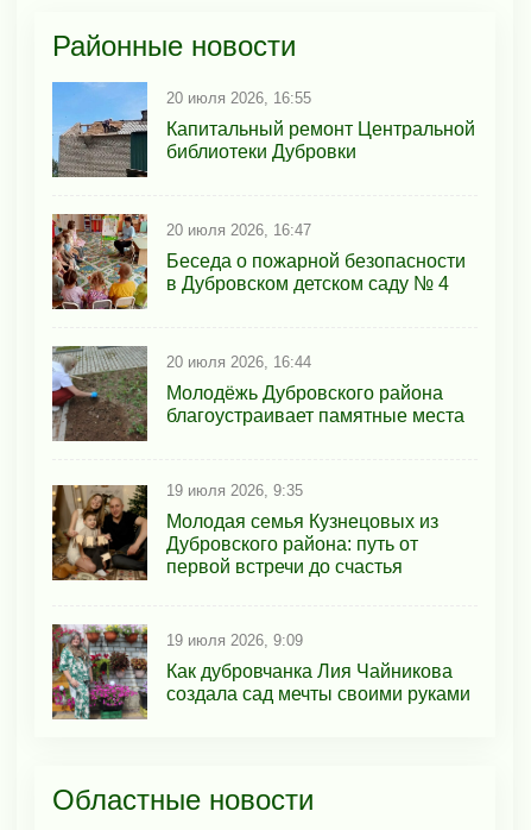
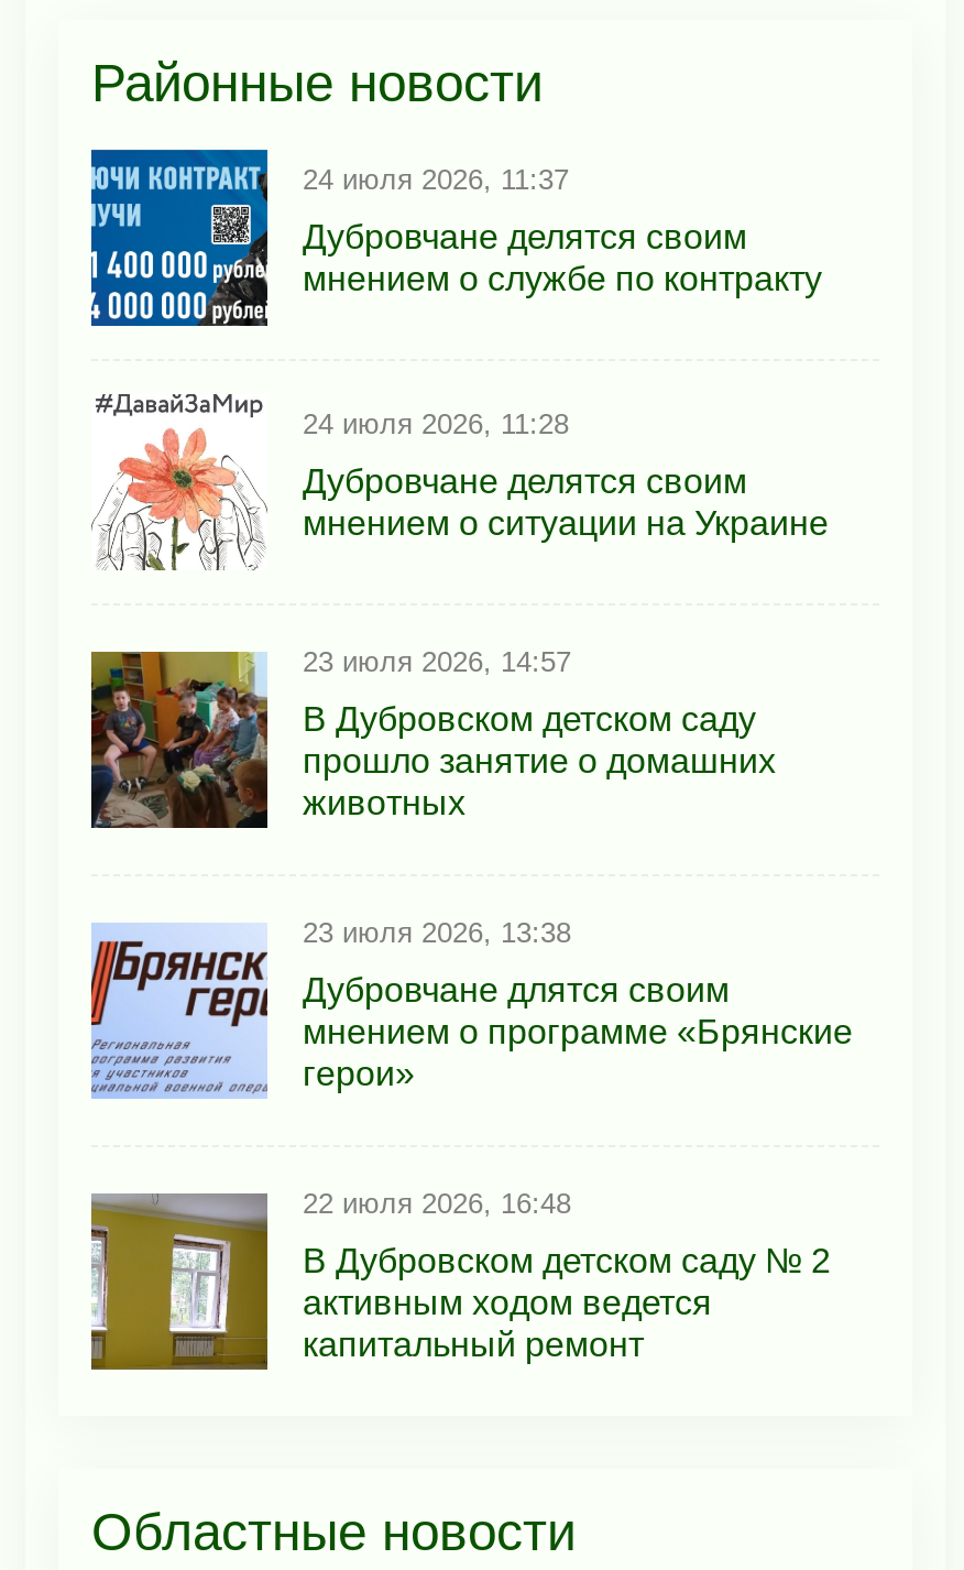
[51,81,311,178] [image] | 20 июля 2026, 16:55 -> [89,148,569,328] [image] | 24 июля 2026, 11:37
[166,119,475,162] Капитальный ремонт Центральной | библиотеки Дубровки -> [303,219,822,298] Дубровчане делятся своим | мнением о службе по контракту
[51,213,311,310] [image] | 20 июля 2026, 16:47 -> [91,394,569,573] [image] | 24 июля 2026, 11:28
[166,251,466,294] Беседа о пожарной безопасности | в Дубровском детском саду № 4 -> [303,463,829,542] Дубровчане делятся своим | мнением о ситуации на Украине
[52,345,311,442] [image] | 20 июля 2026, 16:44 -> [89,645,571,830] [image] | 23 июля 2026, 14:57
[166,383,464,426] Молодёжь Дубровского района | благоустраивает памятные места -> [303,700,776,821] В Дубровском детском саду | прошло занятие о домашних | животных
[51,481,303,581] [image] | 19 июля 2026, 9:35 -> [89,916,571,1099] [image] | 23 июля 2026, 13:38
[166,511,438,576] Молодая семья Кузнецовых из | Дубровского района: путь от | первой встречи до счастья -> [303,971,853,1092] Дубровчане длятся своим | мнением о программе «Брянские | герои»
[51,623,303,721] [image] | 19 июля 2026, 9:09 -> [91,1186,571,1372] [image] | 22 июля 2026, 16:48
[166,662,470,704] Как дубровчанка Лия Чайникова | создала сад мечты своими руками -> [303,1241,831,1363] В Дубровском детском саду № 2 | активным ходом ведется | капитальный ремонт

